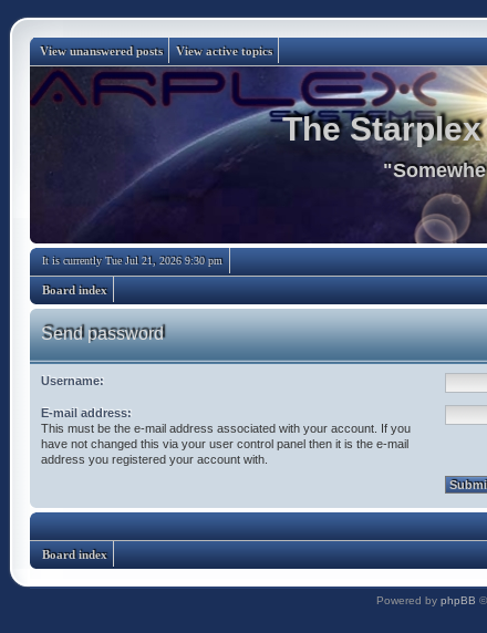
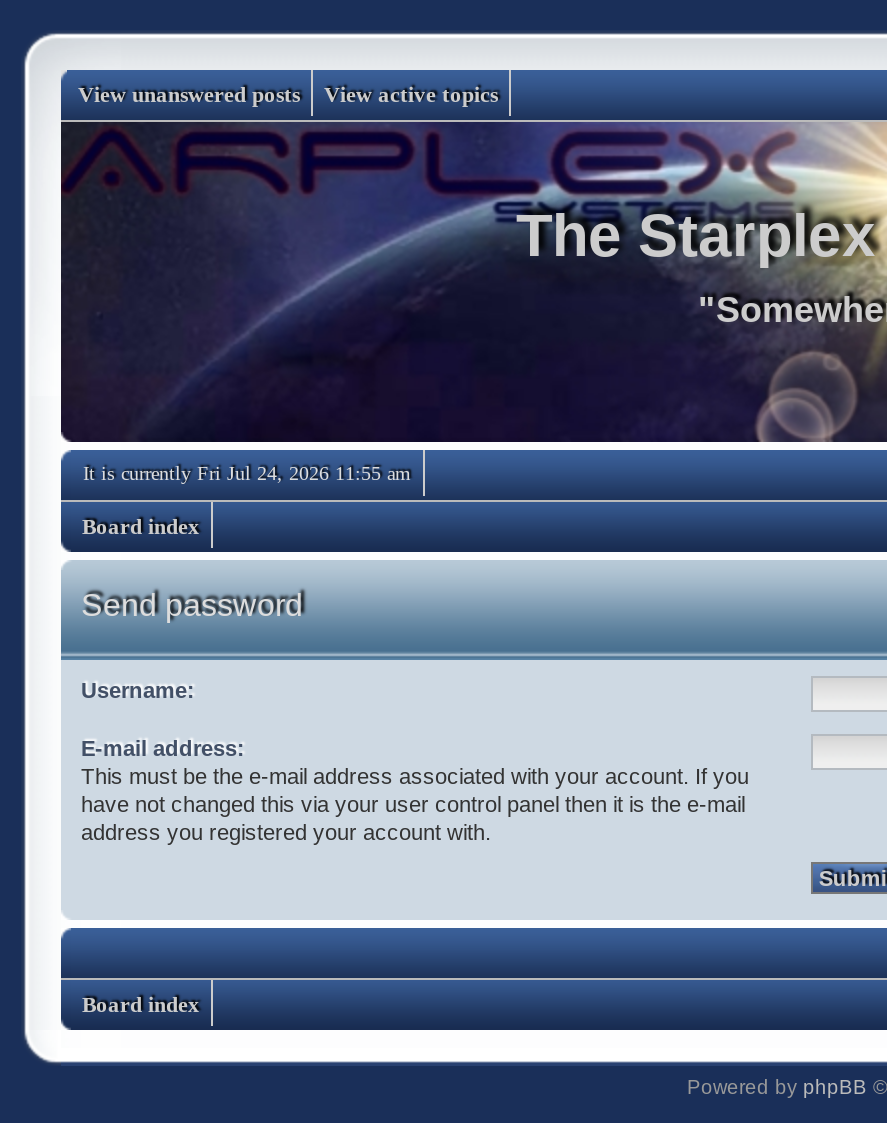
[42,255,222,267] It is currently Tue Jul 21, 2026 9:30 pm -> [83,462,411,484] It is currently Fri Jul 24, 2026 11:55 am

